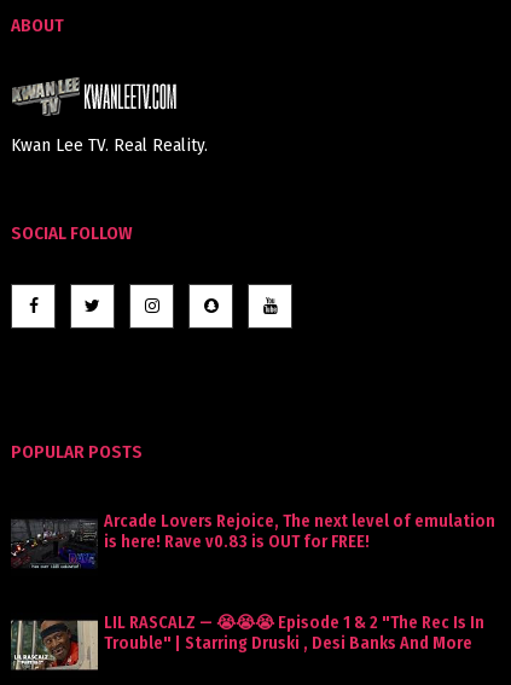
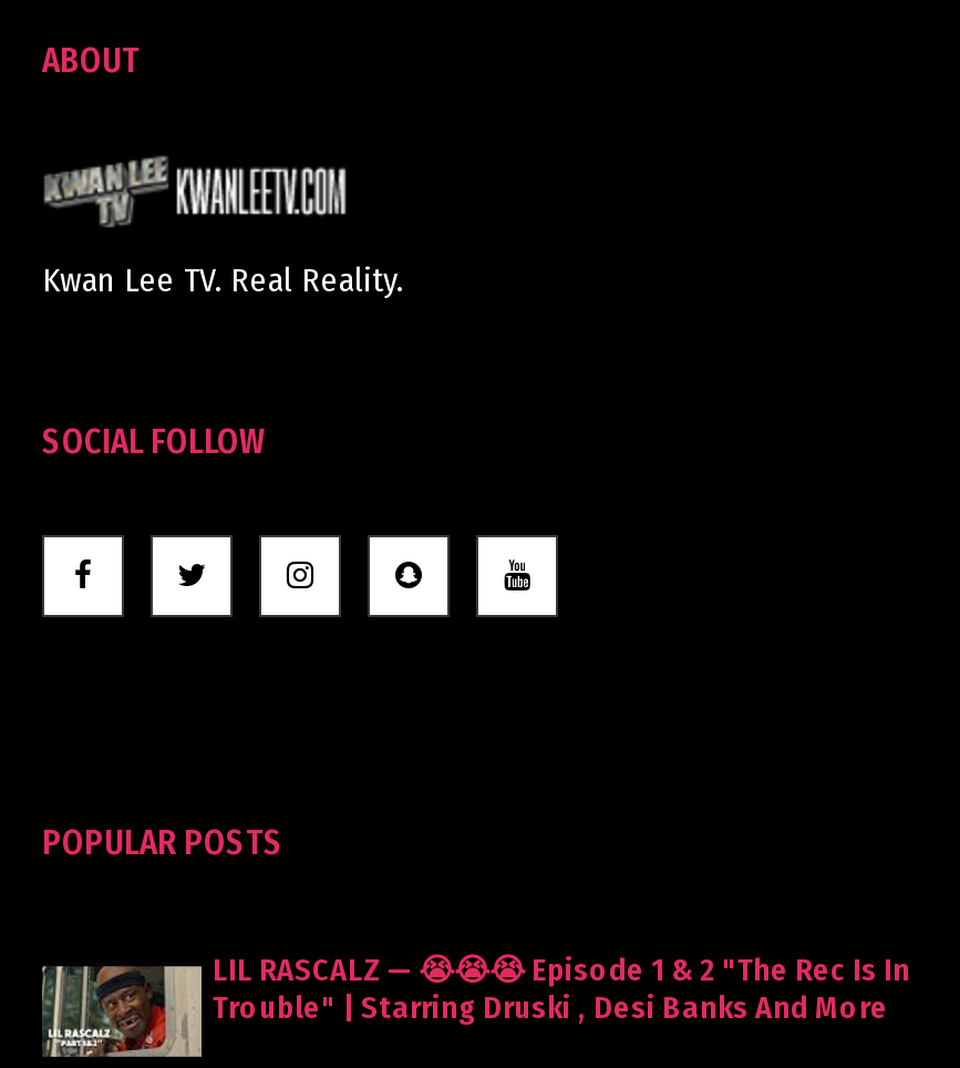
[12,511,495,568] [image] | Arcade Lovers Rejoice, The next level of emulation | is here! Rave v0.83 is OUT for FREE! -> none

